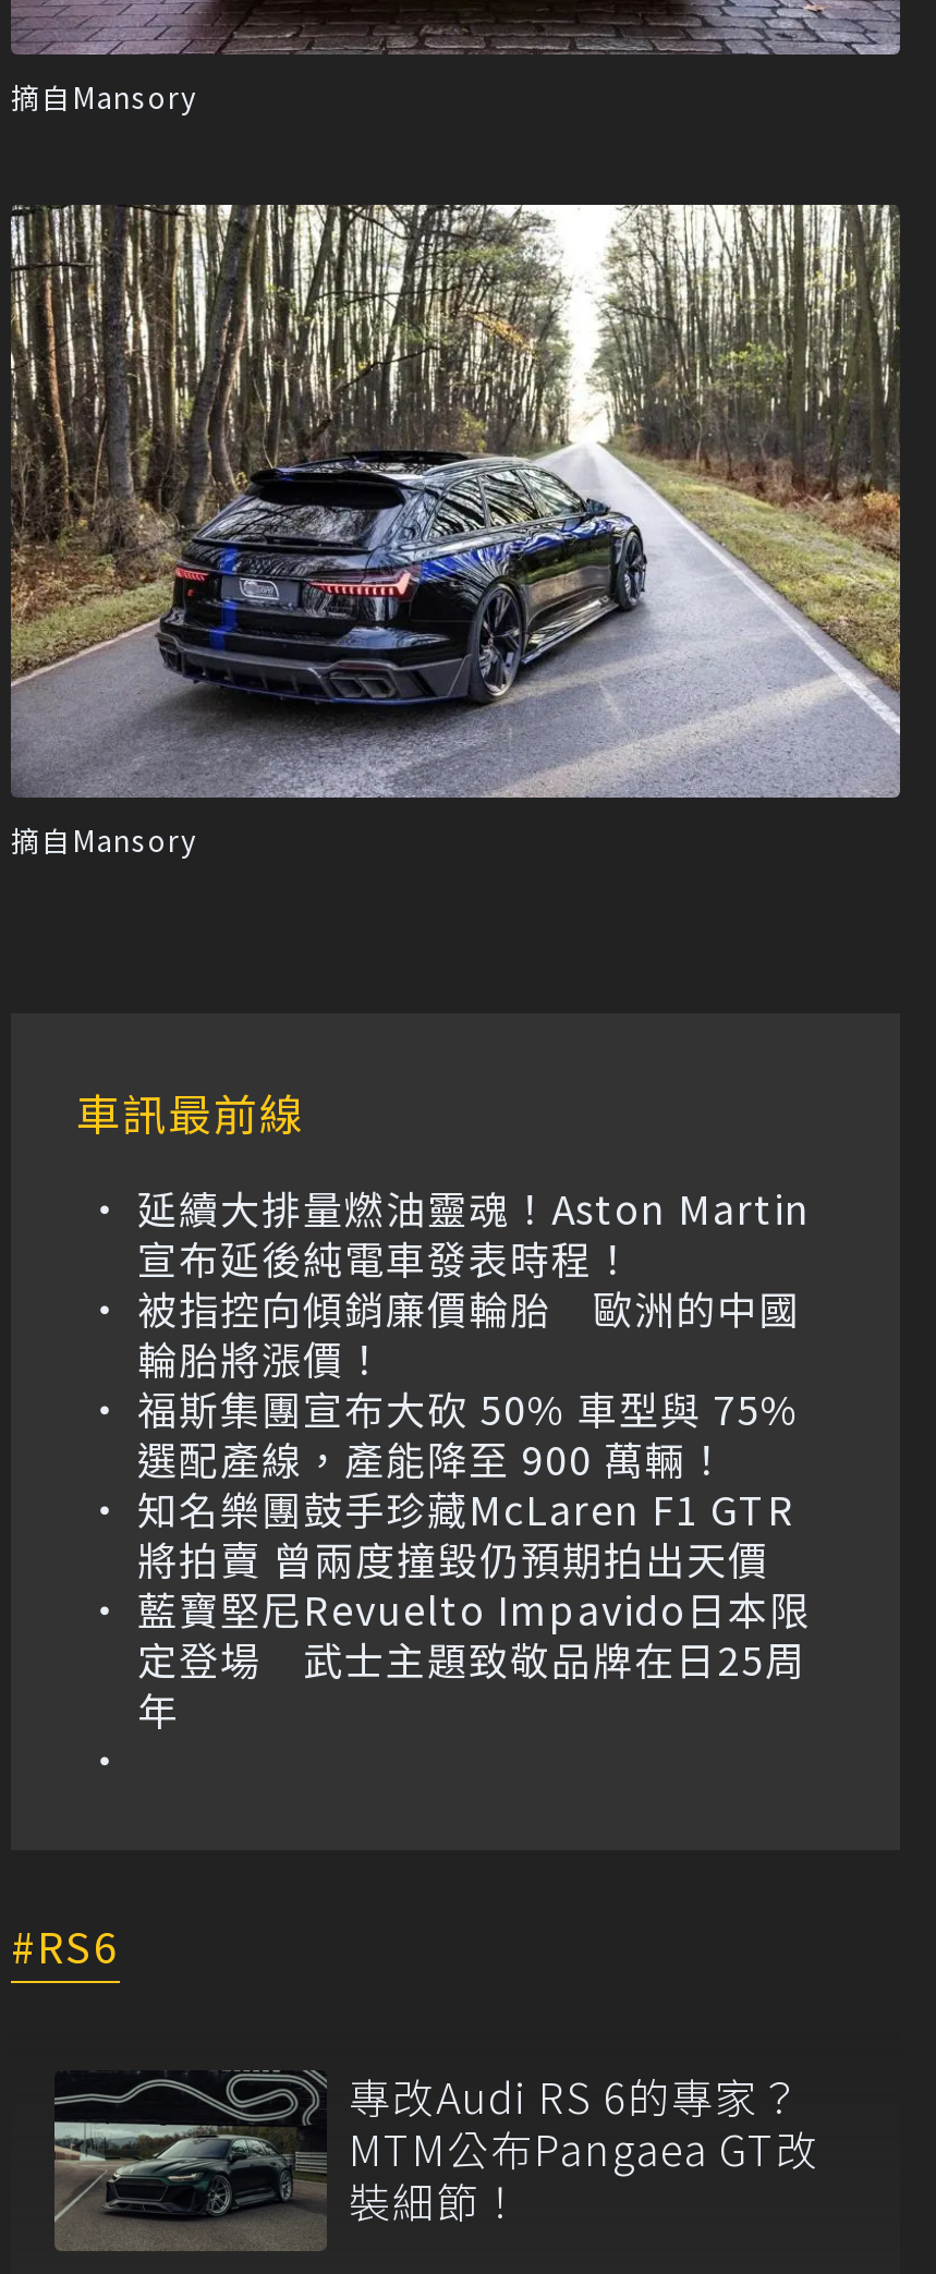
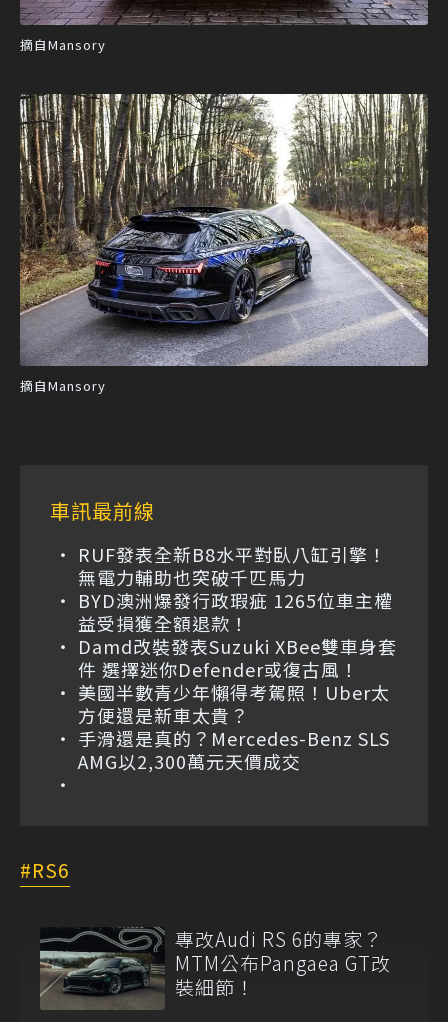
[137,1179,811,1737] 延續大排量燃油靈魂！Aston Martin | 宣布延後純電車發表時程！ | 被指控向傾銷廉價輪胎 歐洲的中國 | 輪胎將漲價！ | 福斯集團宣布大砍 50% 車型與 75% | 選配產線，產能降至 900 萬輛！ | 知名樂團鼓手珍藏McLaren F1 GTR | 將拍賣 曾兩度撞毀仍預期拍出天價 | 藍寶堅尼Revuelto Impavido日本限 | 定登場 武士主題致敬品牌在日25周 | 年 -> [78,541,397,774] RUF發表全新B8水平對臥八缸引擎！ | 無電力輔助也突破千匹馬力 | BYD澳洲爆發行政瑕疵 1265位車主權 | 益受損獲全額退款！ | Damd改裝發表Suzuki XBee雙車身套 | 件 選擇迷你Defender或復古風！ | 美國半數青少年懶得考駕照！Uber太 | 方便還是新車太貴？ | 手滑還是真的？Mercedes-Benz SLS | AMG以2,300萬元天價成交

